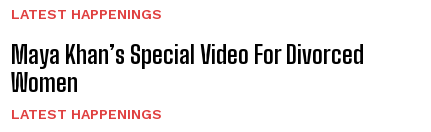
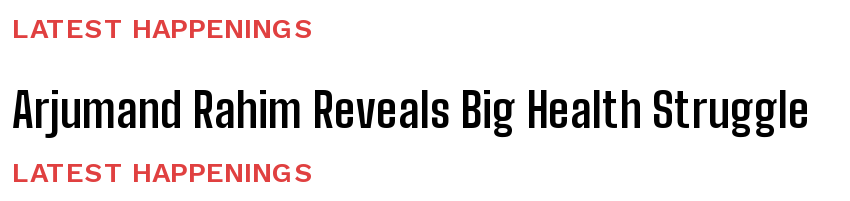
[11,40,364,97] Maya Khan’s Special Video For Divorced | Women -> [12,80,810,138] Arjumand Rahim Reveals Big Health Struggle

